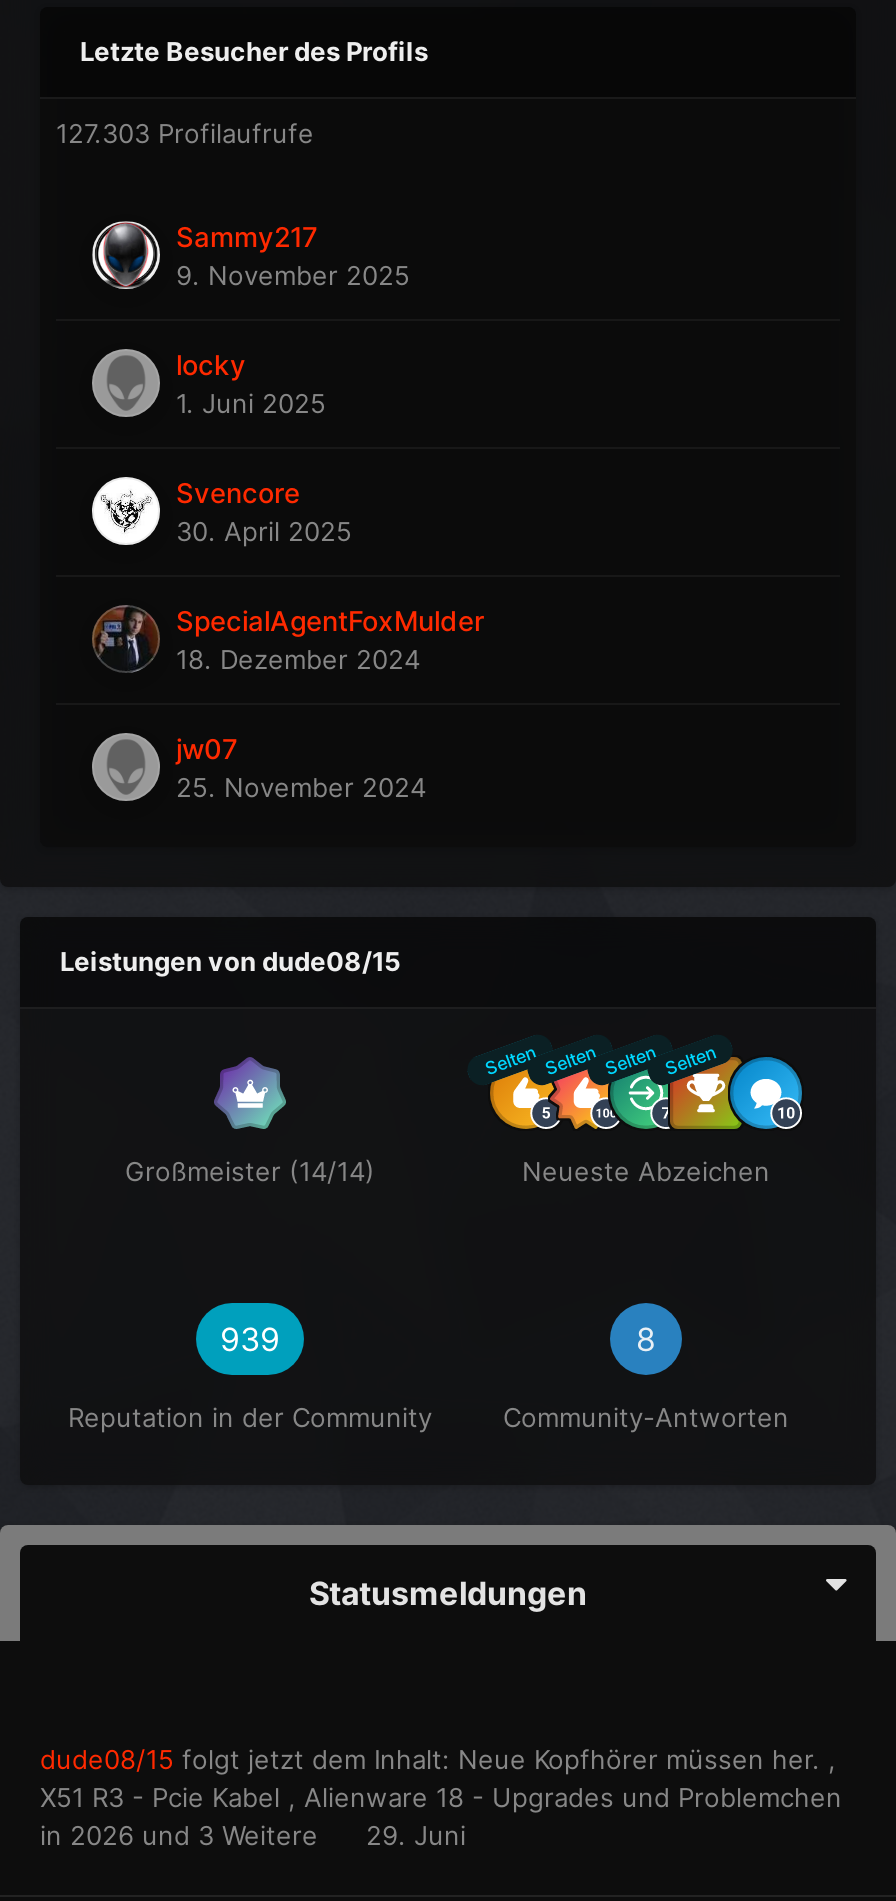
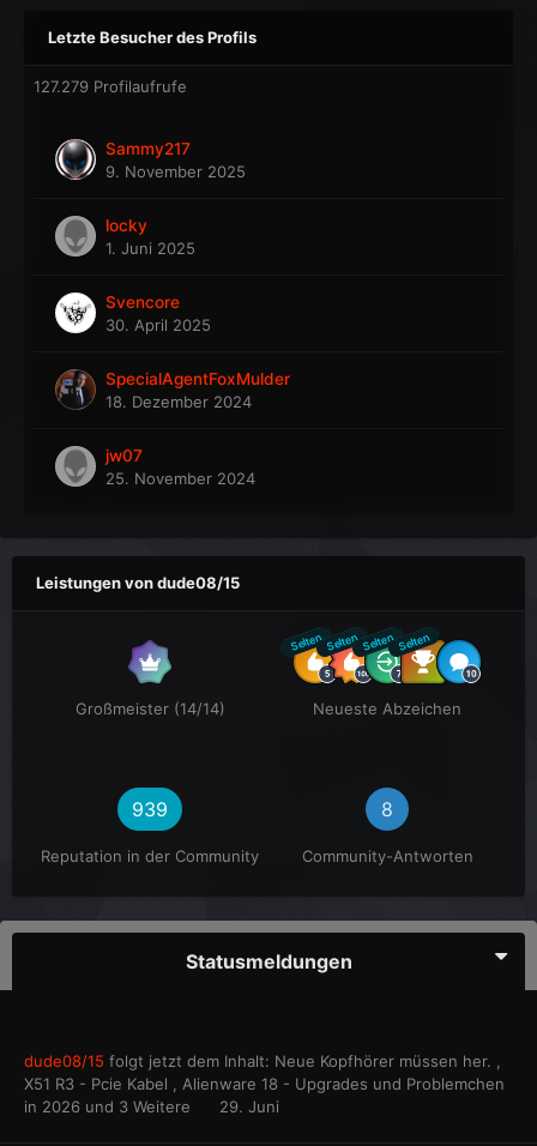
[56,117,314,149] 127.303 Profilaufrufe -> [34,77,187,96] 127.279 Profilaufrufe

